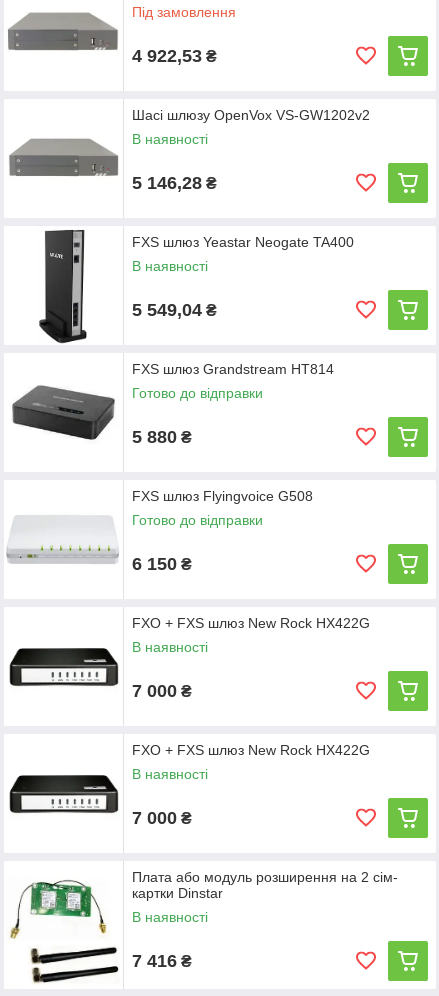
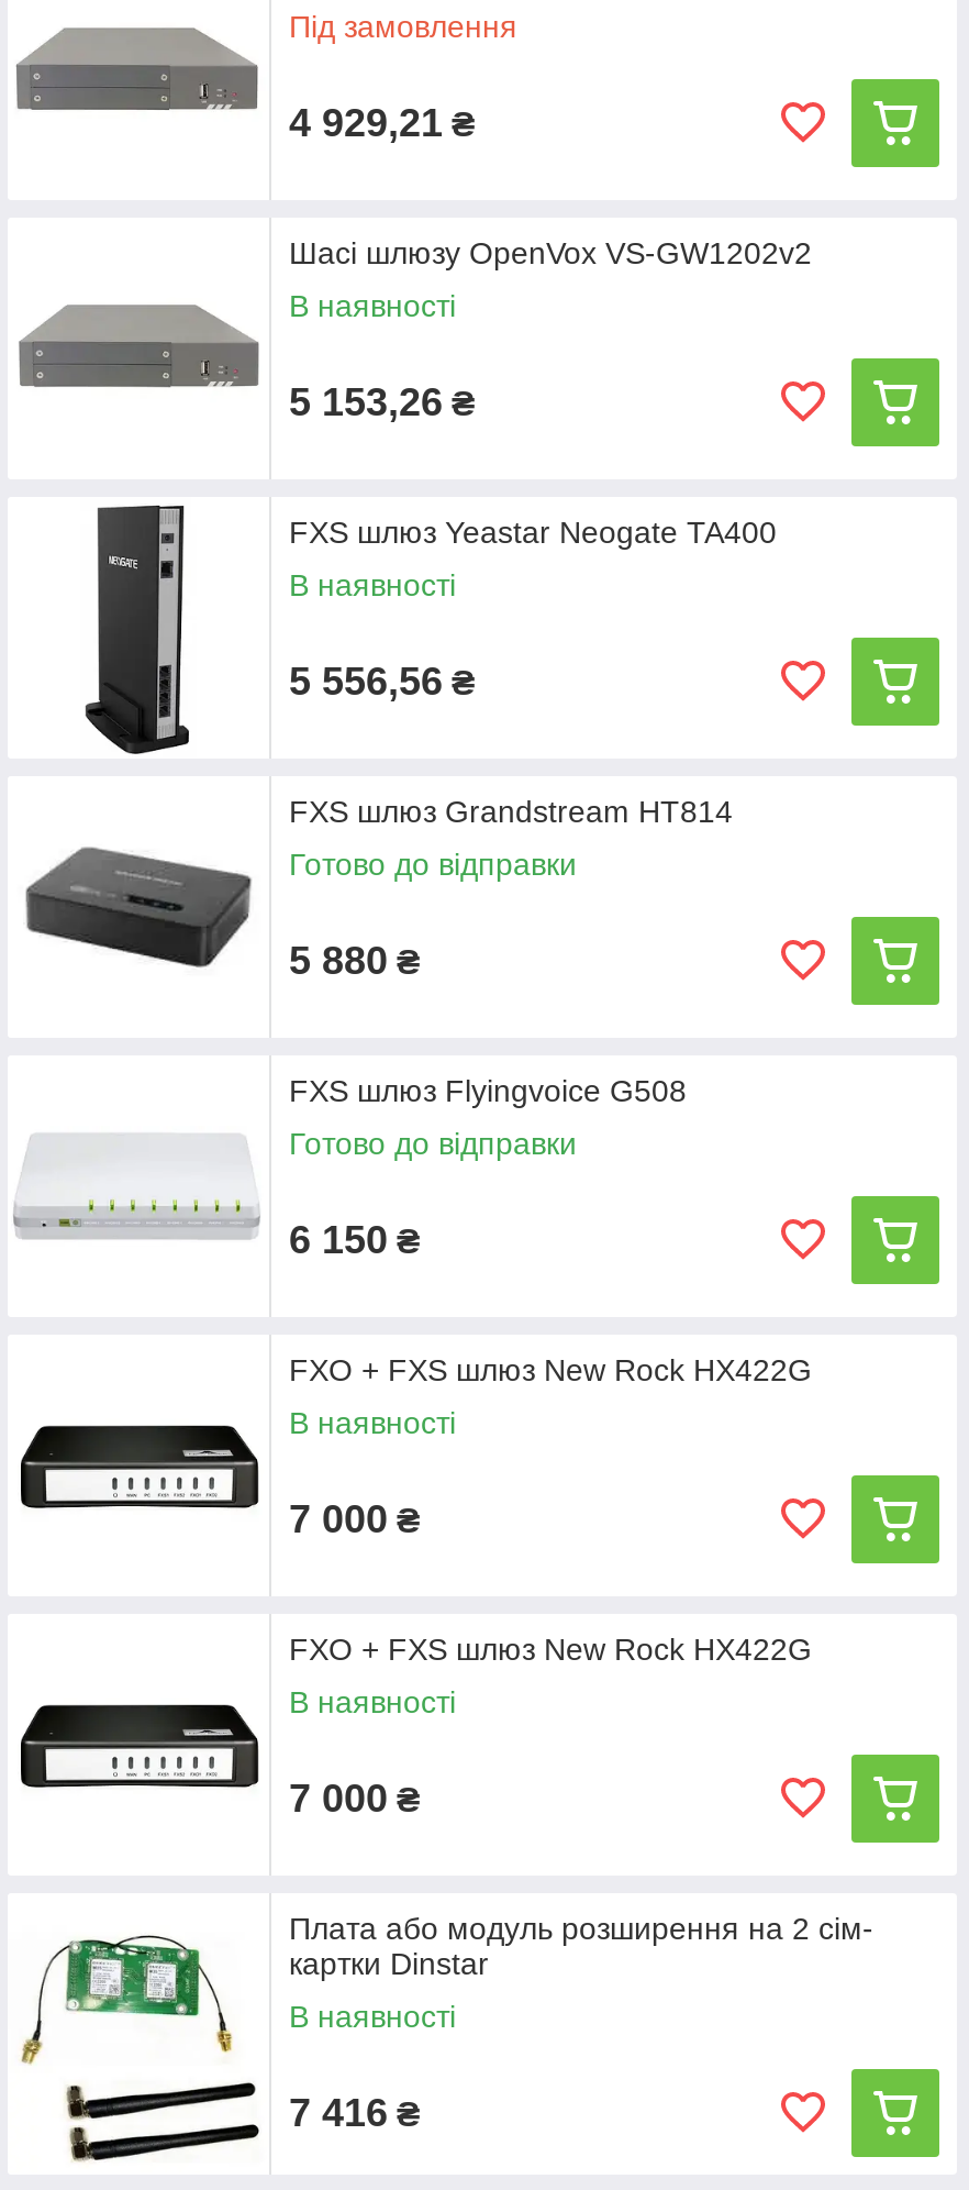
[132,45,217,65] 4 922,53 ₴ -> [289,100,476,144] 4 929,21 ₴
[132,172,217,192] 5 146,28 ₴ -> [289,379,476,423] 5 153,26 ₴
[132,299,217,319] 5 549,04 ₴ -> [289,659,476,703] 5 556,56 ₴

